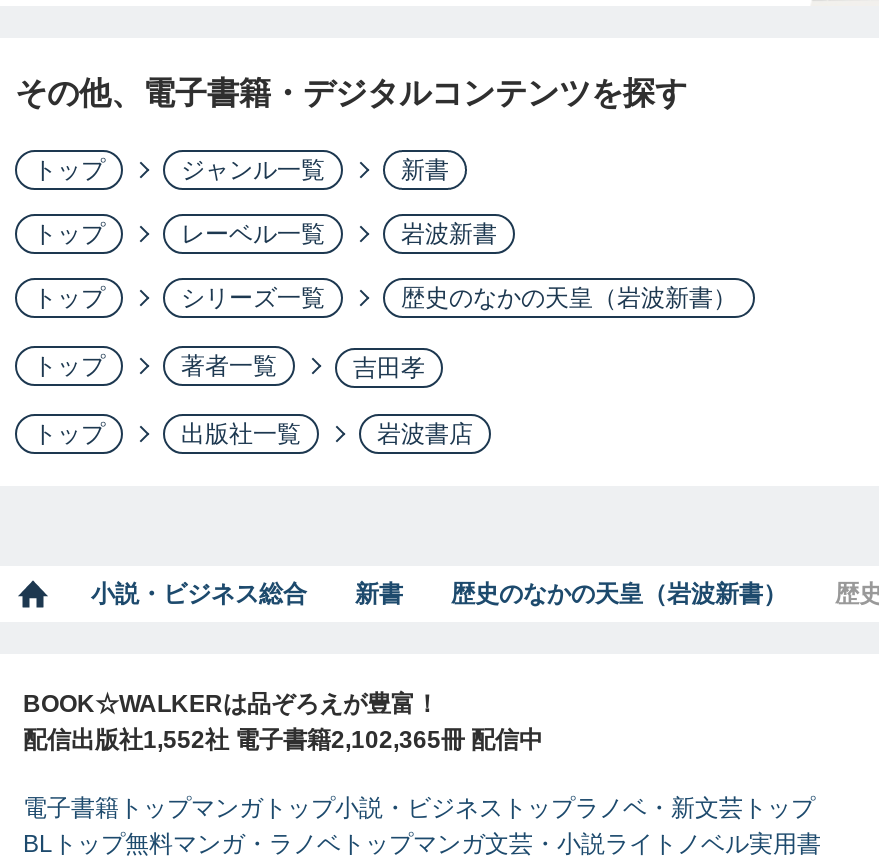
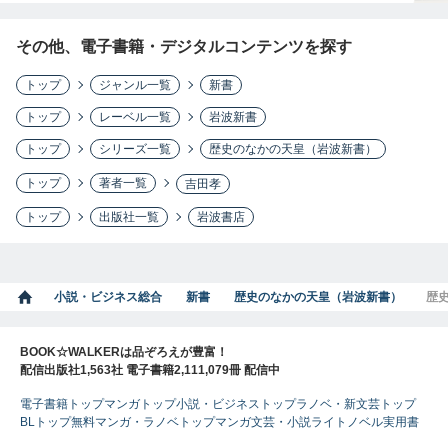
[23,725,543,753] 配信出版社1,552社 電子書籍2,102,365冊 配信中 -> [20,362,280,376] 配信出版社1,563社 電子書籍2,111,079冊 配信中

